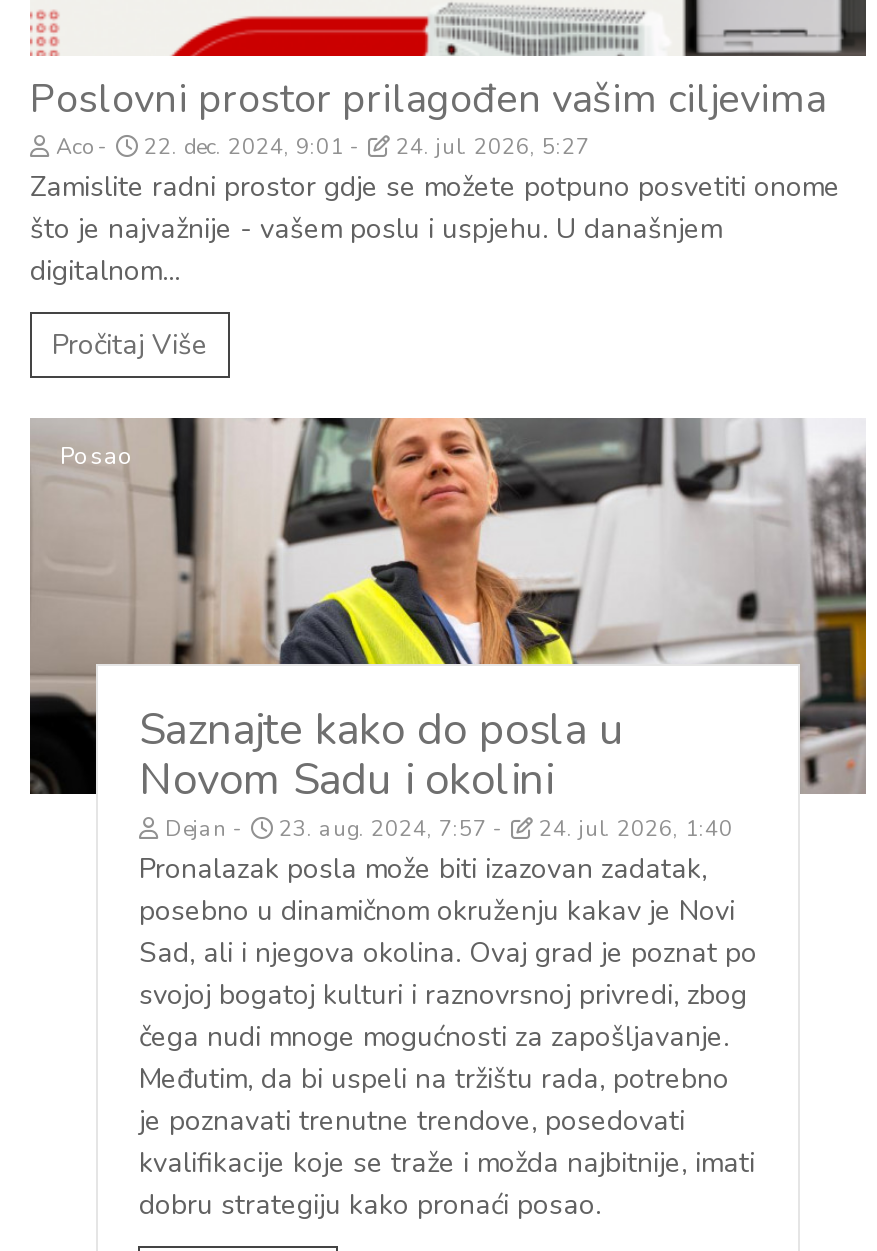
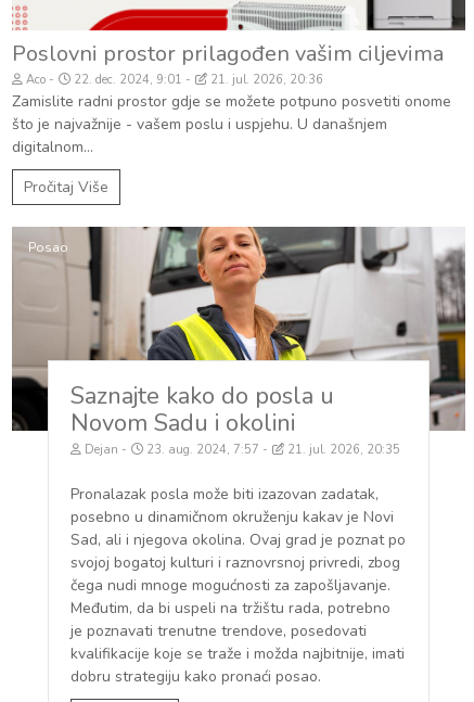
[50,132,596,162] Aco 22. dec. 2024, 9:01 24. jul. 2026, 5:27 -> [23,72,326,88] Aco 22. dec. 2024, 9:01 21. jul. 2026, 20:36
[533,814,739,844] 24. jul. 2026, 1:40 -> [285,442,401,458] 21. jul. 2026, 20:35

